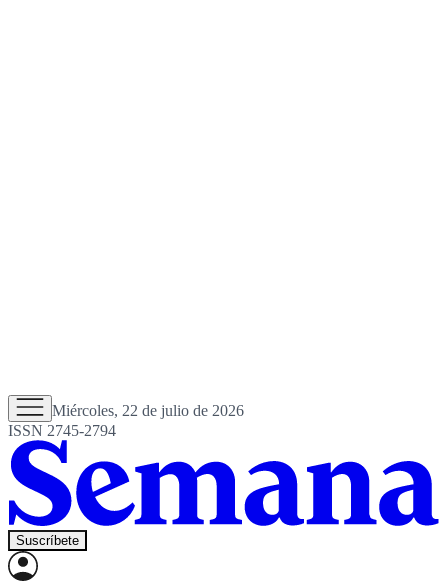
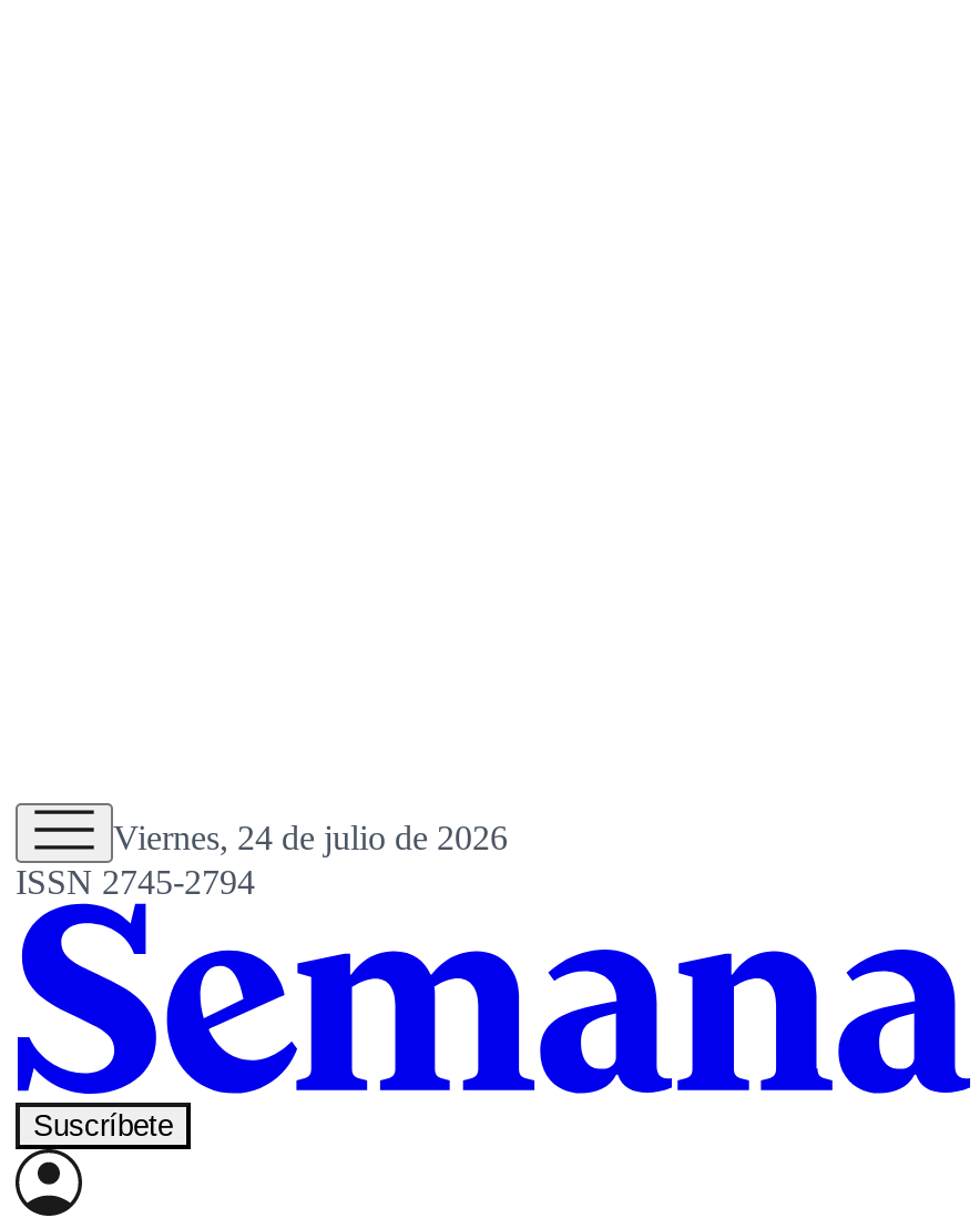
[52,402,244,419] Miércoles, 22 de julio de 2026 -> [113,819,508,856] Viernes, 24 de julio de 2026

